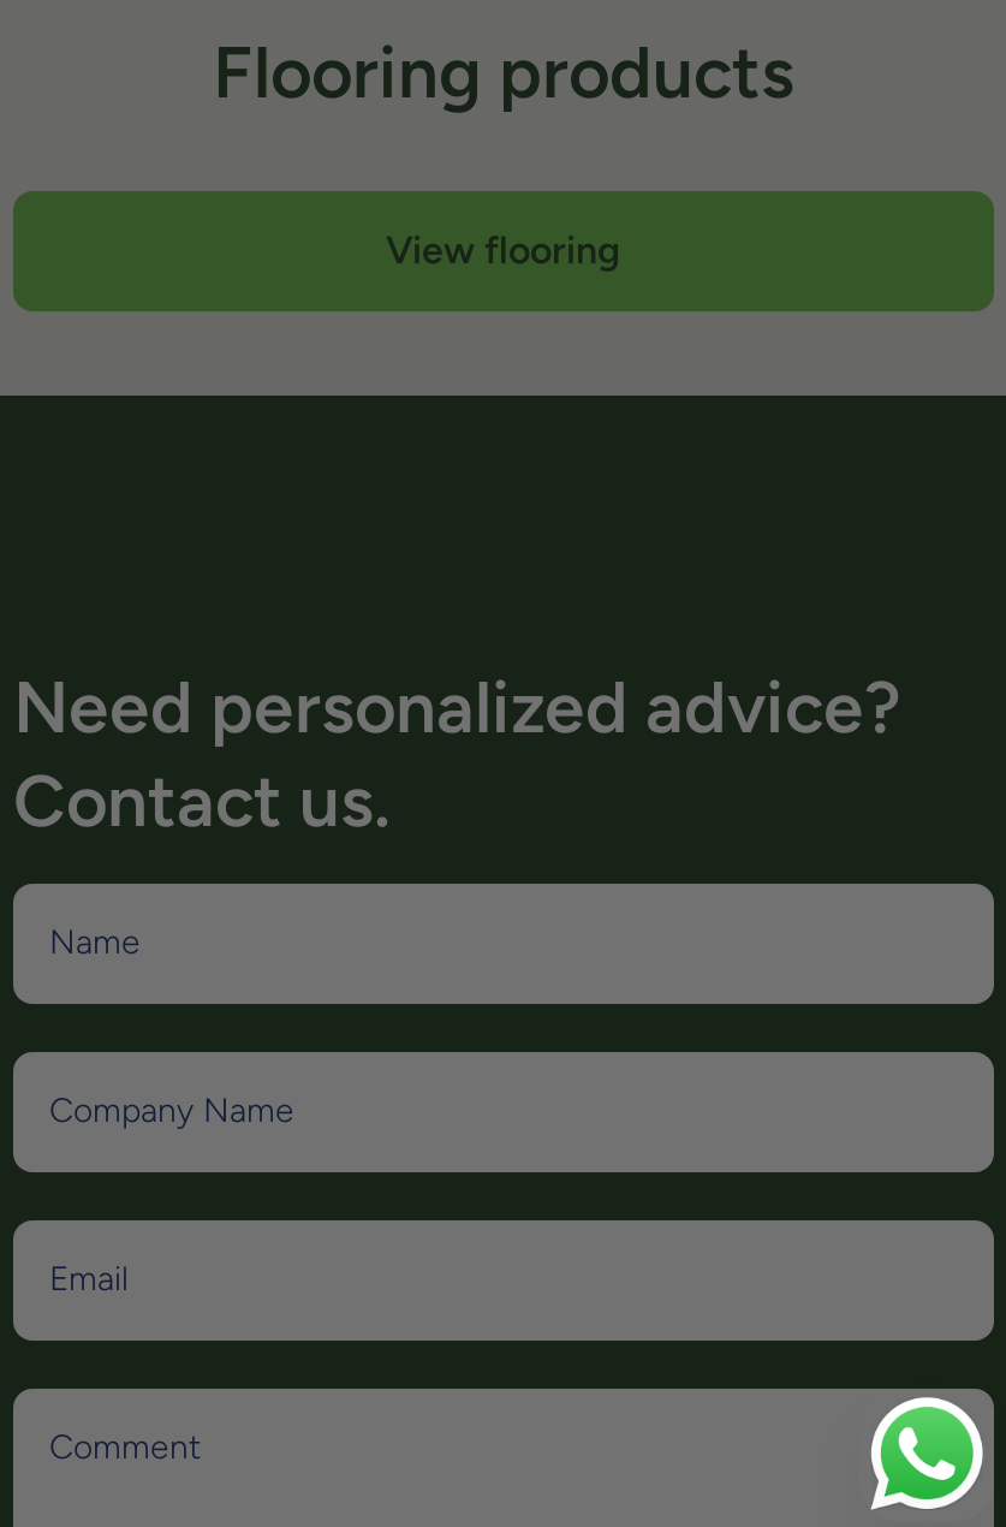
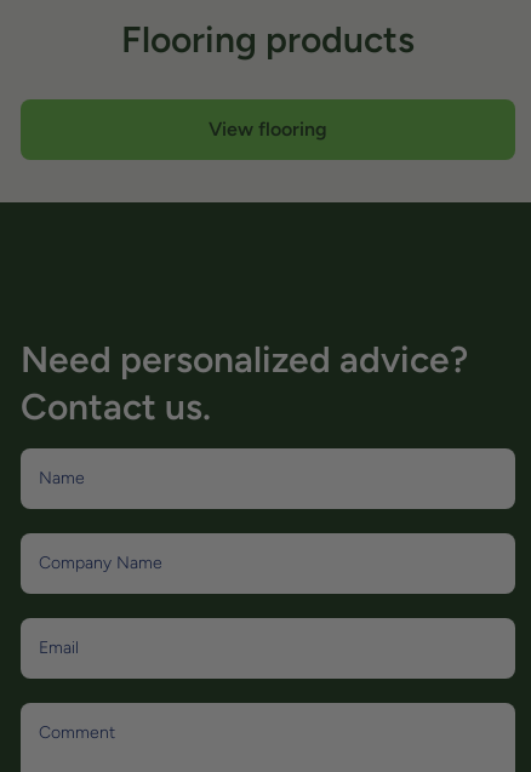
[869,1394,987,1511] [image] -> none

